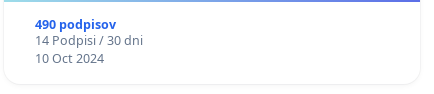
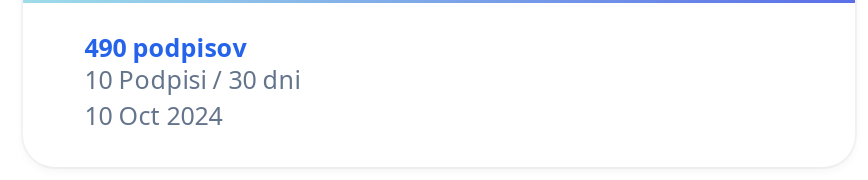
[35,32,143,49] 14 Podpisi / 30 dni -> [85,63,301,97] 10 Podpisi / 30 dni

